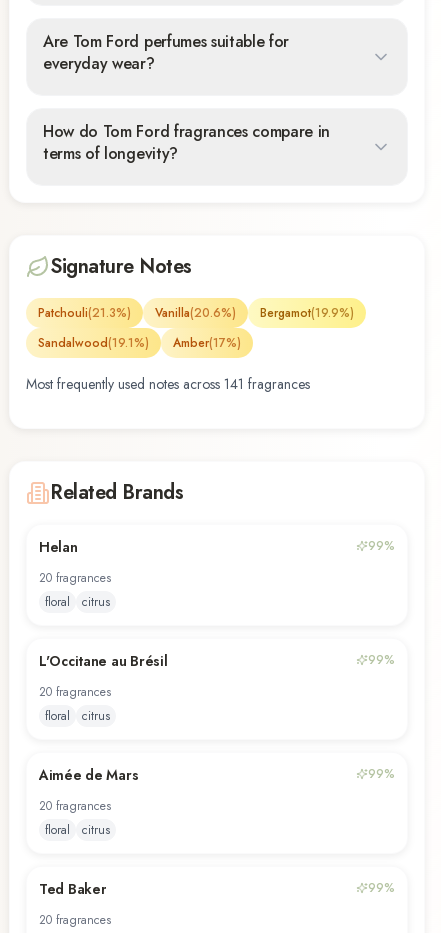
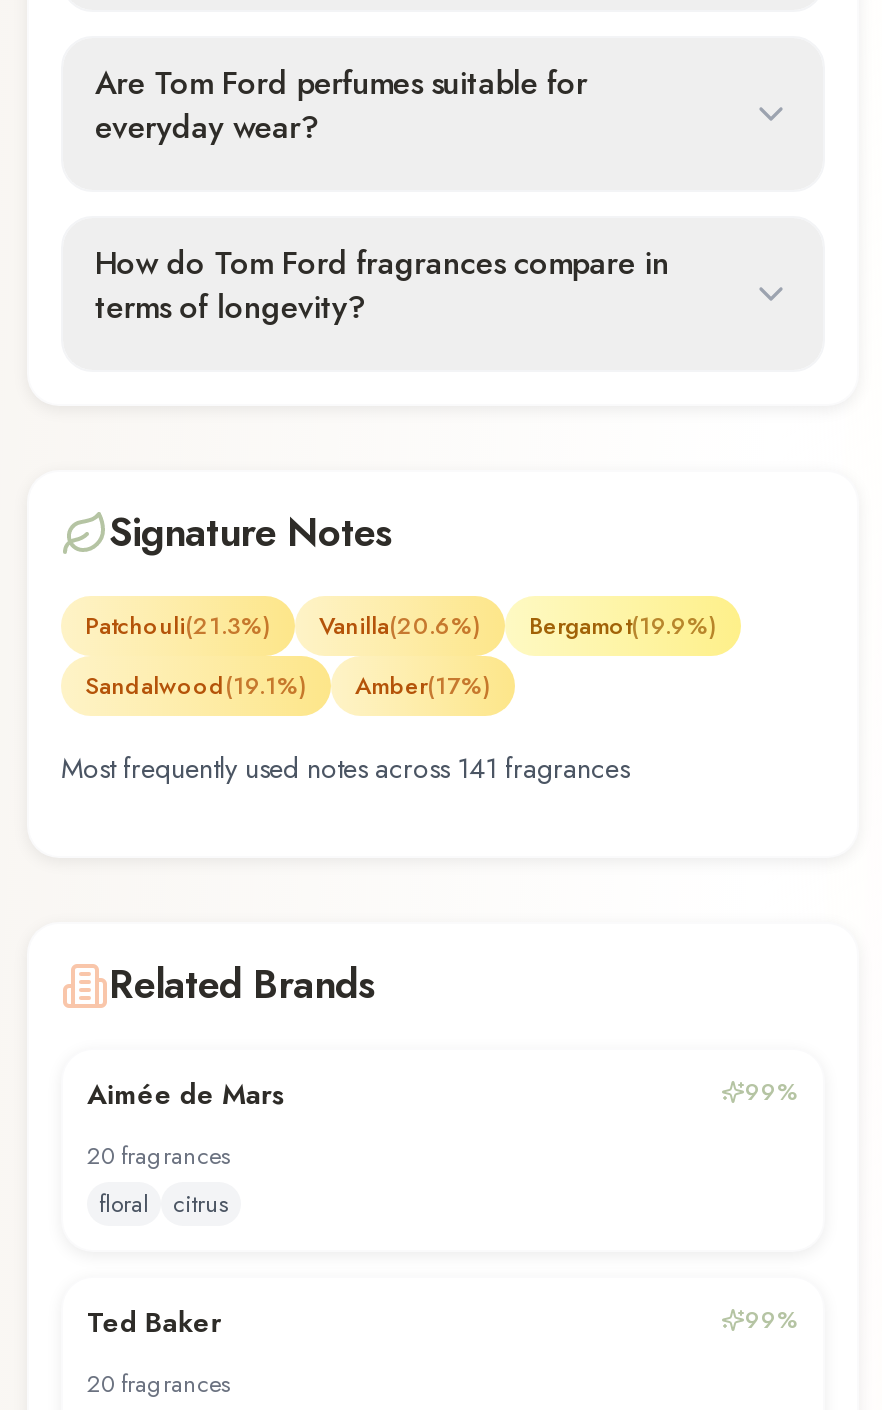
[39,537,395,725] Helan | 99% | 20 fragrances | floral | citrus | L'Occitane au Brésil | 99% | 20 fragrances | floral | citrus -> none

